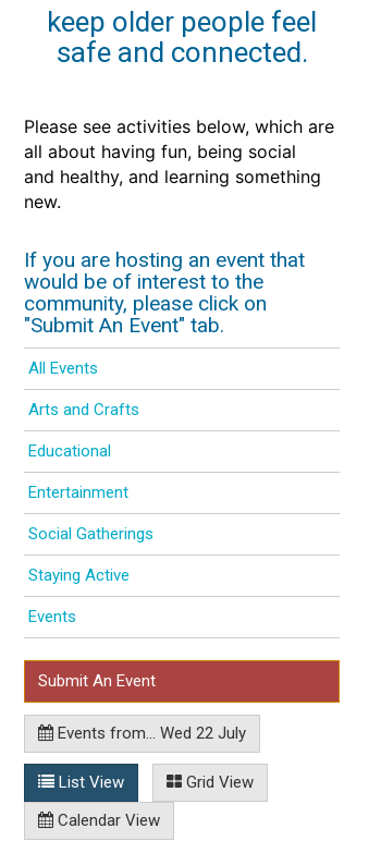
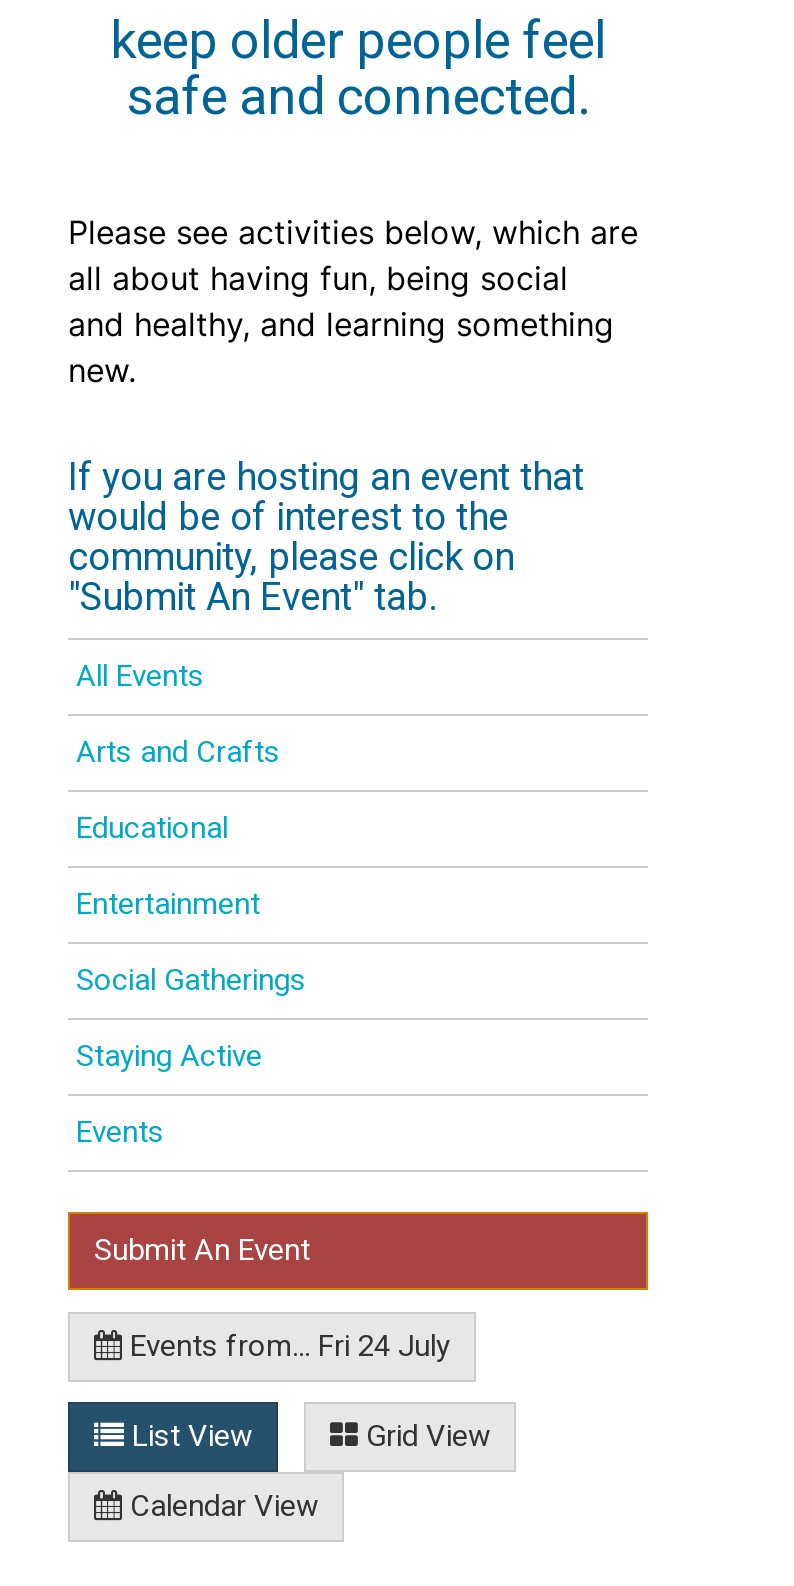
[53,723,246,743] Events from... Wed 22 July -> [122,1327,450,1363] Events from... Fri 24 July

